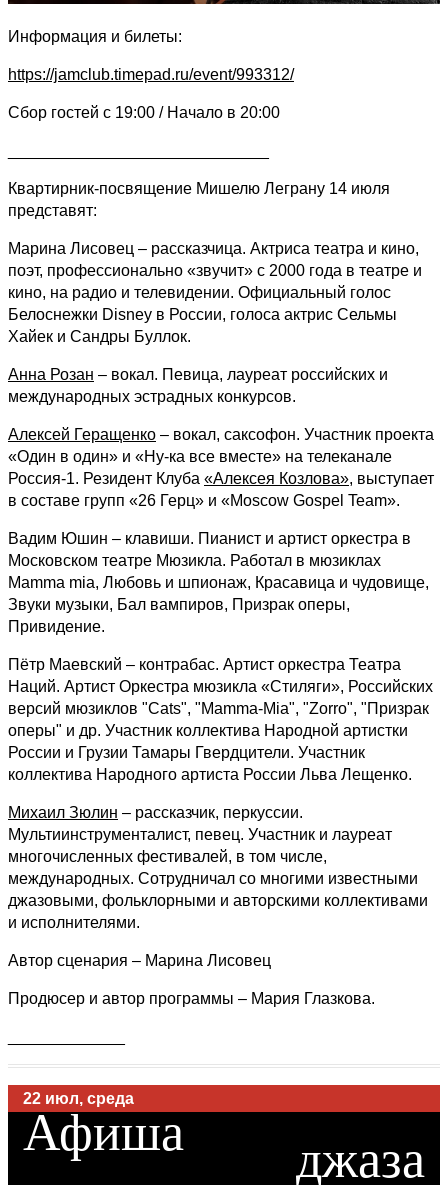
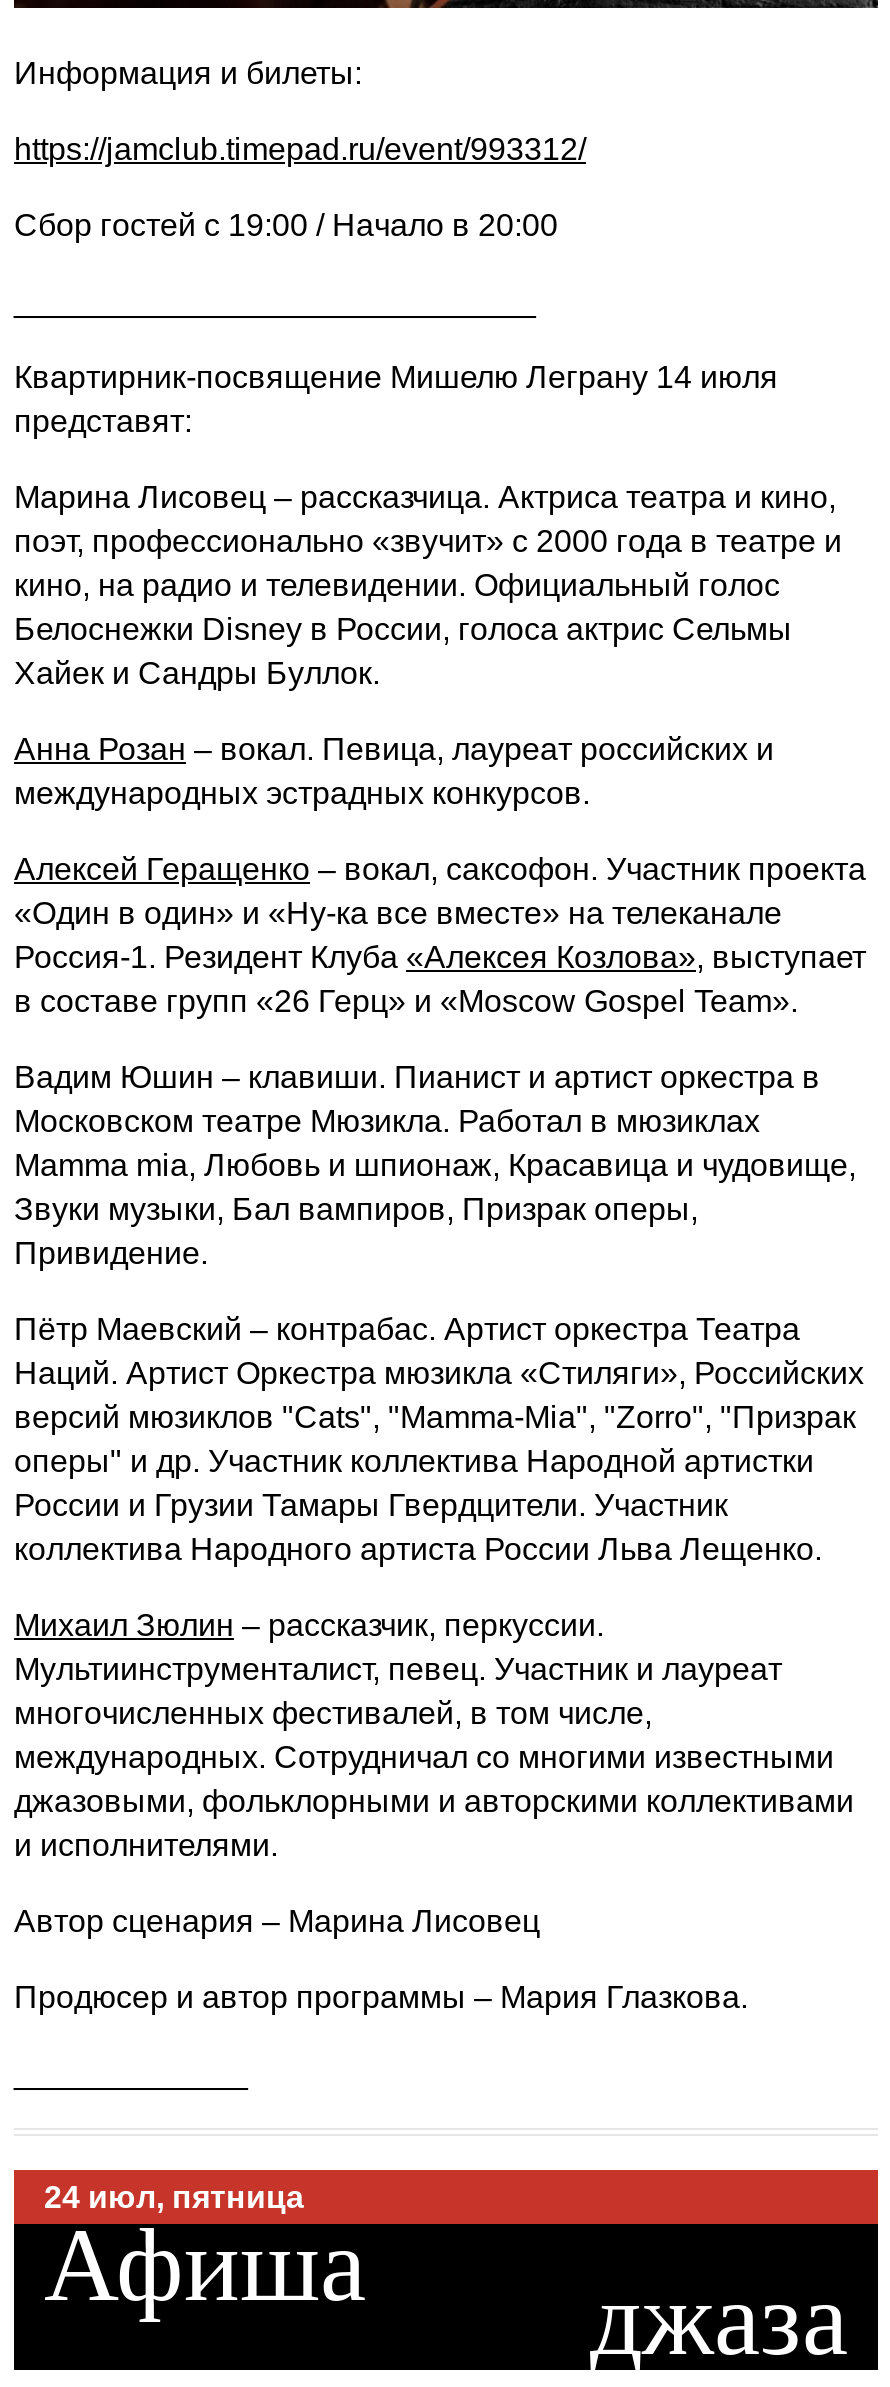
[23,1090,134,1107] 22 июл, среда -> [44,2179,304,2213] 24 июл, пятница

